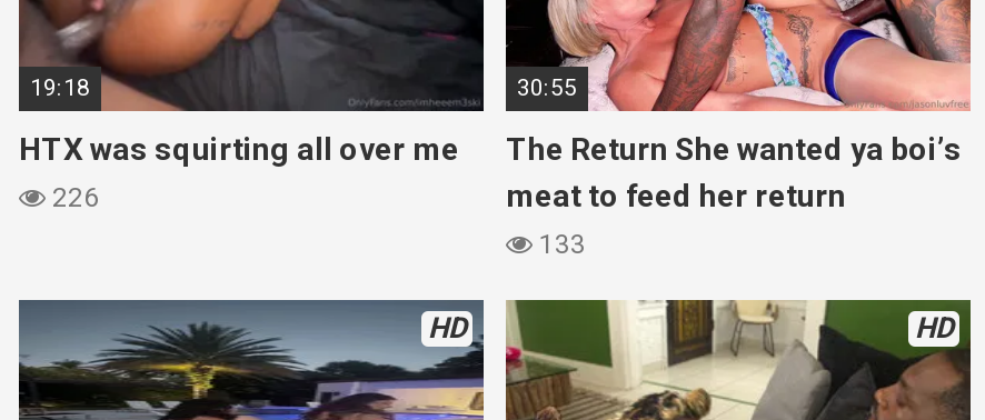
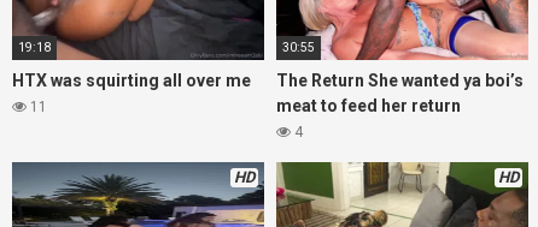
[46,183,99,214] 226 -> [27,99,47,116] 11
[533,229,586,260] 133 -> [291,124,303,141] 4

